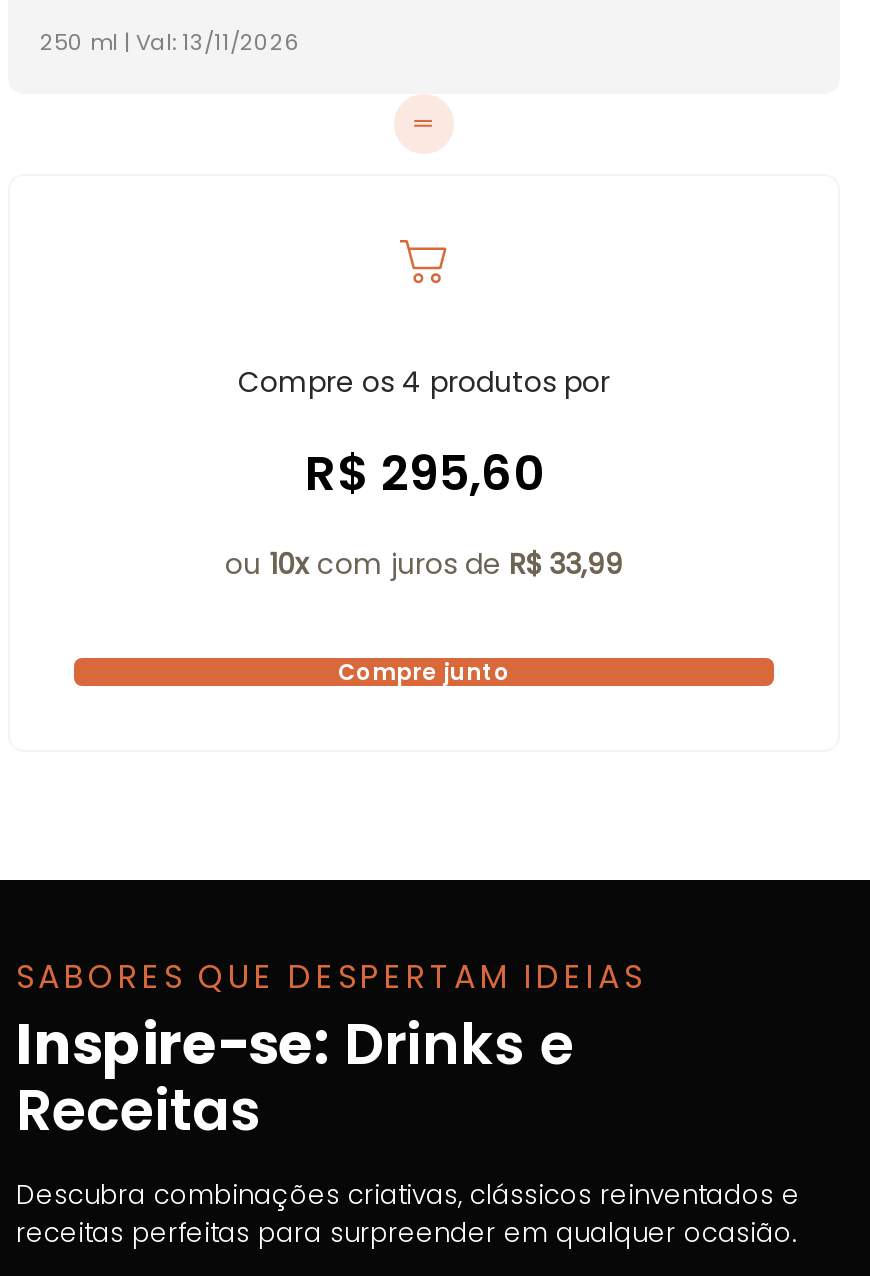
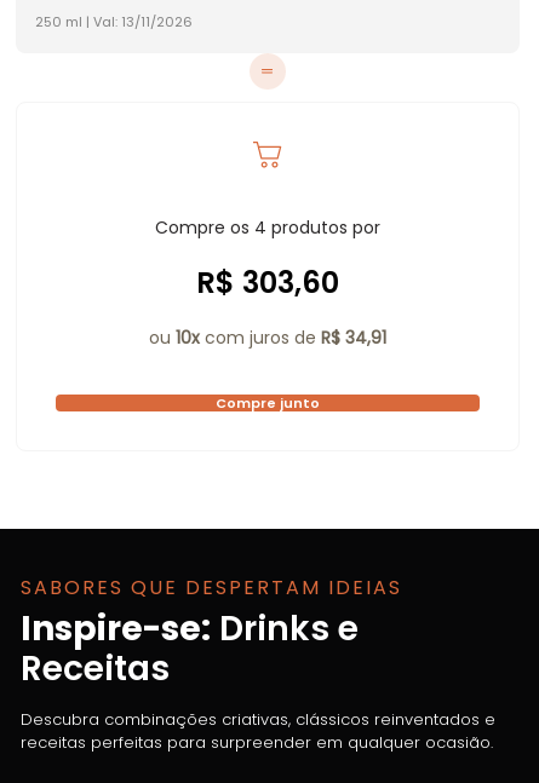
[305,440,543,506] R$ 295,60 -> [196,263,339,303] R$ 303,60
[225,544,623,584] ou 10x com juros de R$ 33,99 -> [149,326,386,350] ou 10x com juros de R$ 34,91

